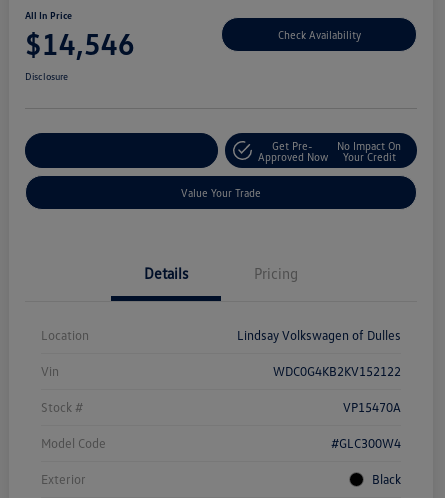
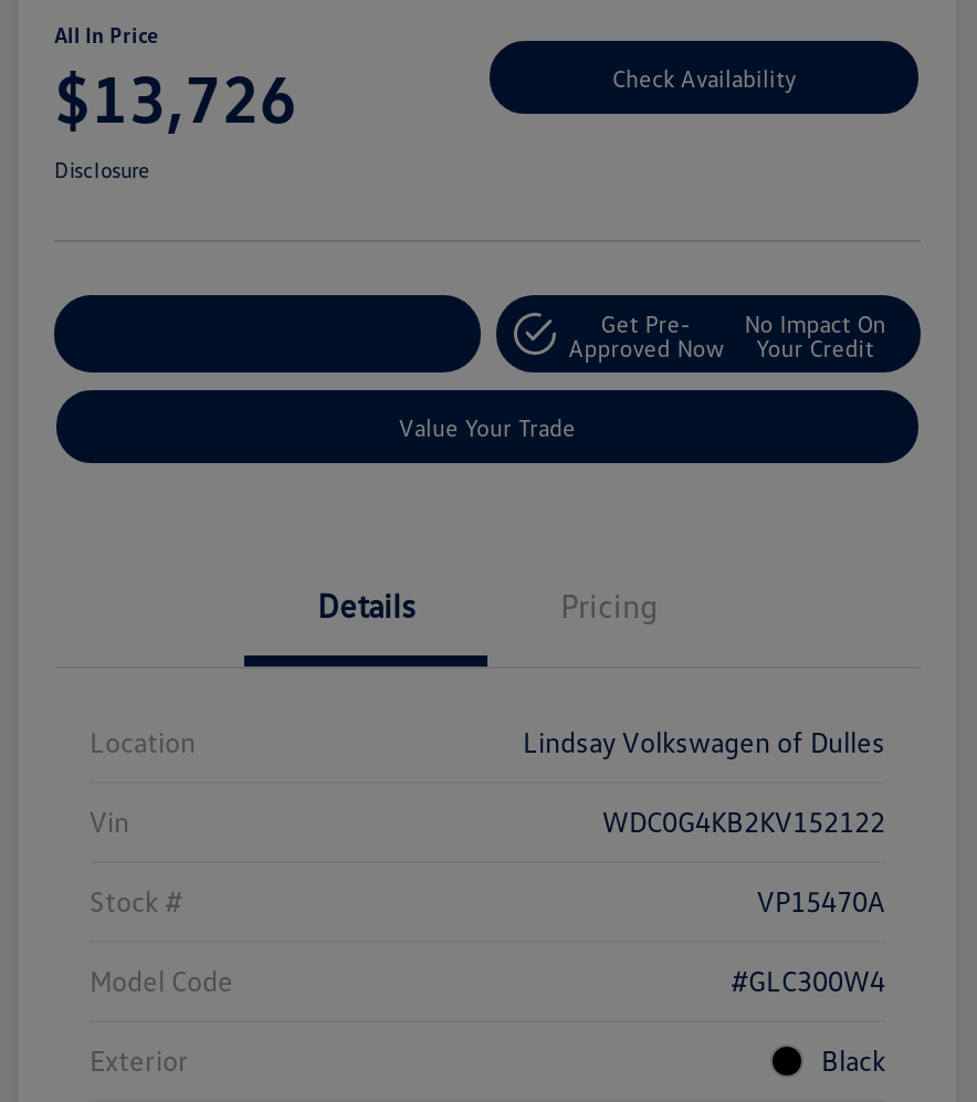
[25,25,135,62] $14,546 -> [54,57,297,139] $13,726

